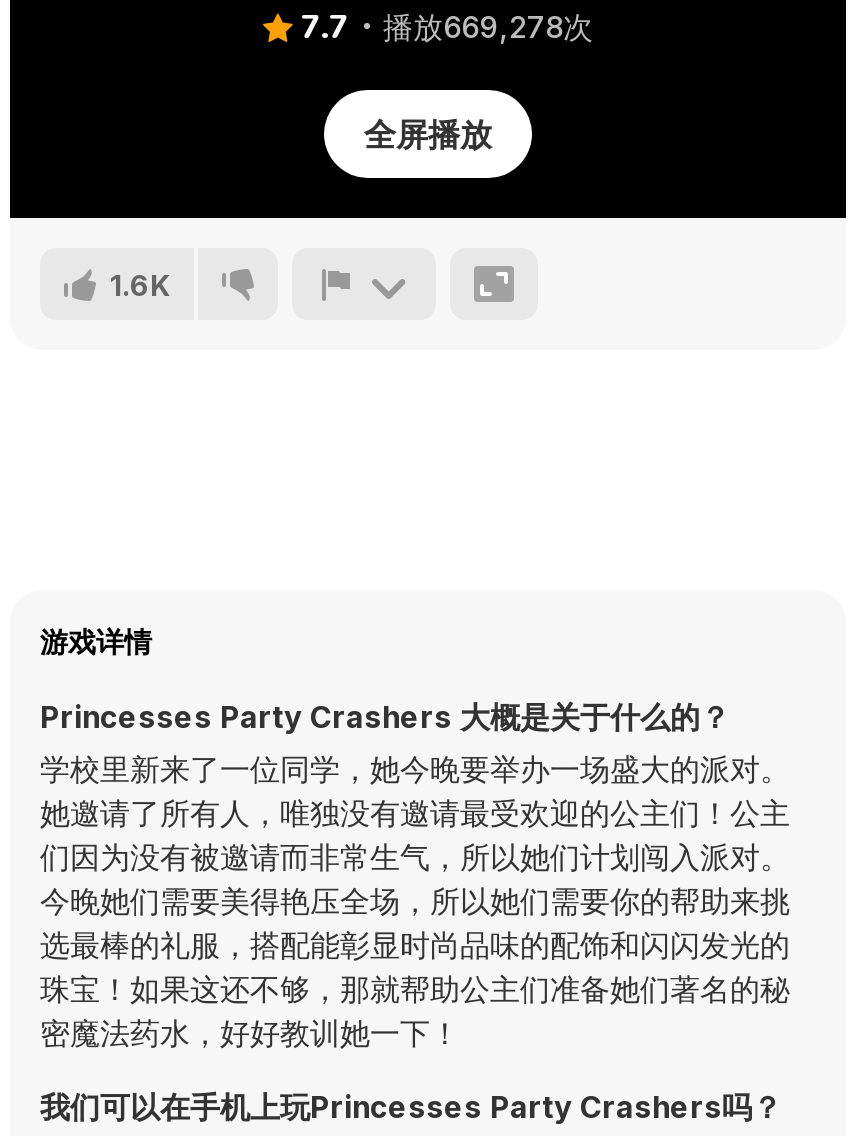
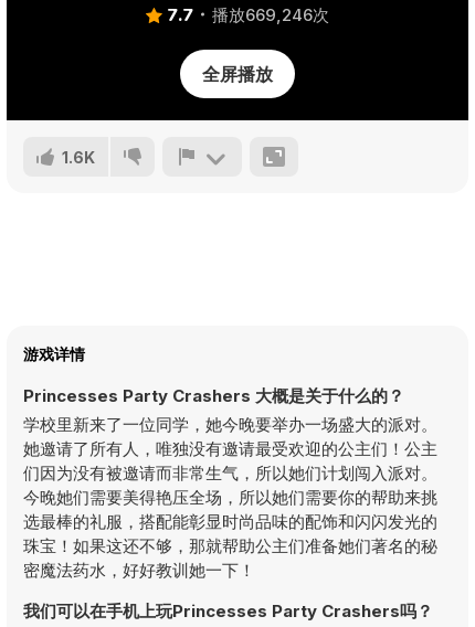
[301,6,593,50] 7.7 播放669,278次 -> [167,3,329,28] 7.7 播放669,246次

